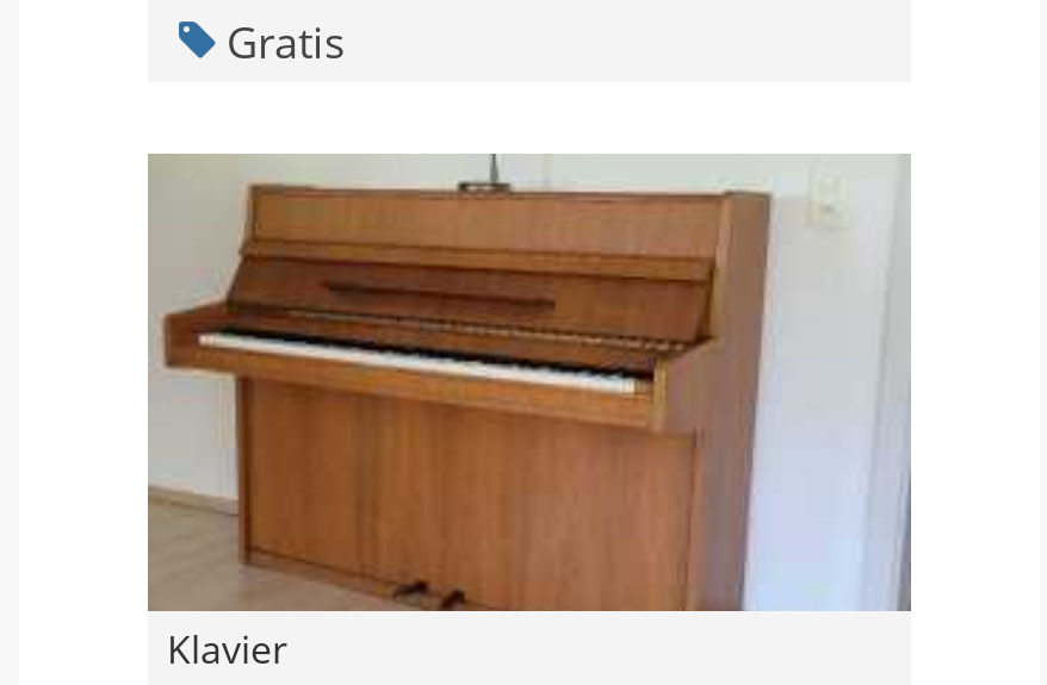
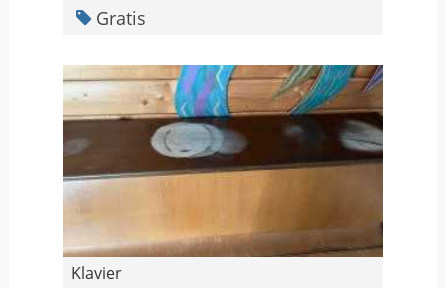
[148,154,911,611] [image] -> [63,64,384,258] [image]

